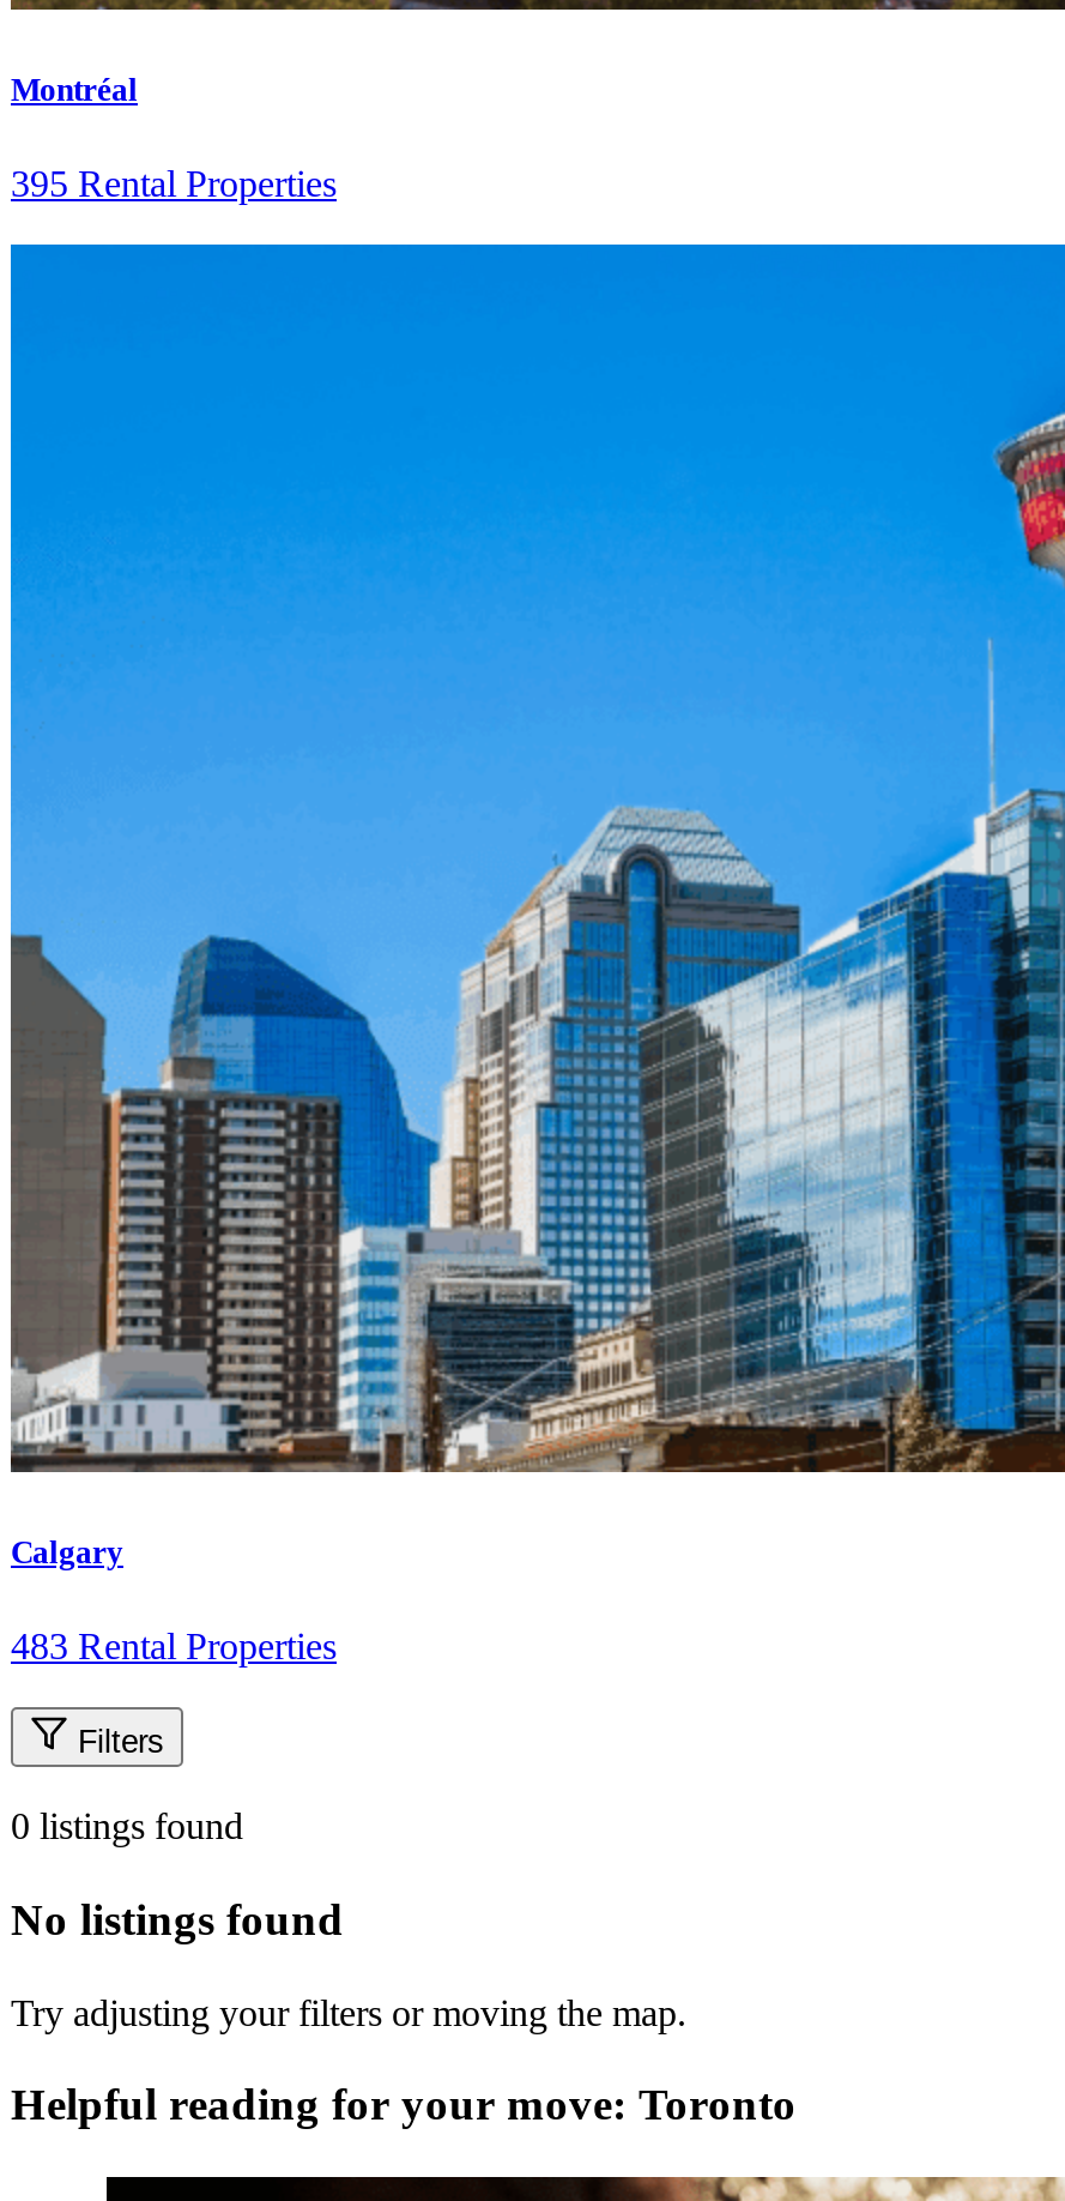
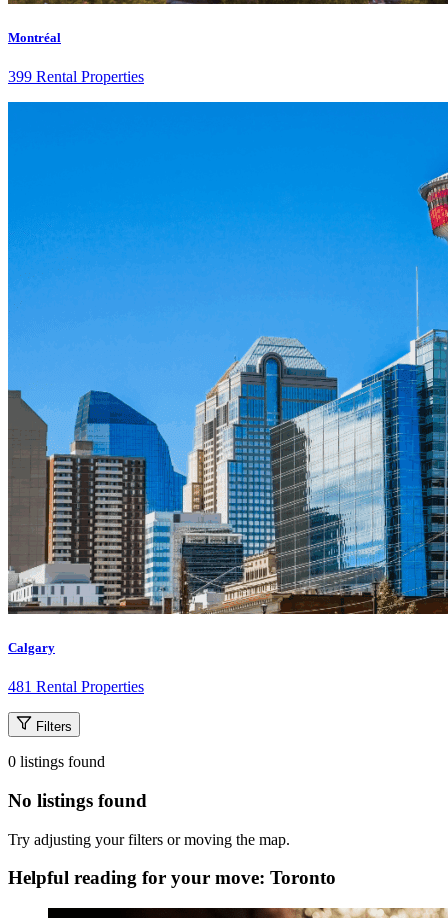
[11,163,337,204] 395 Rental Properties -> [8,68,144,85] 399 Rental Properties
[11,1626,337,1667] 483 Rental Properties -> [8,678,144,695] 481 Rental Properties

